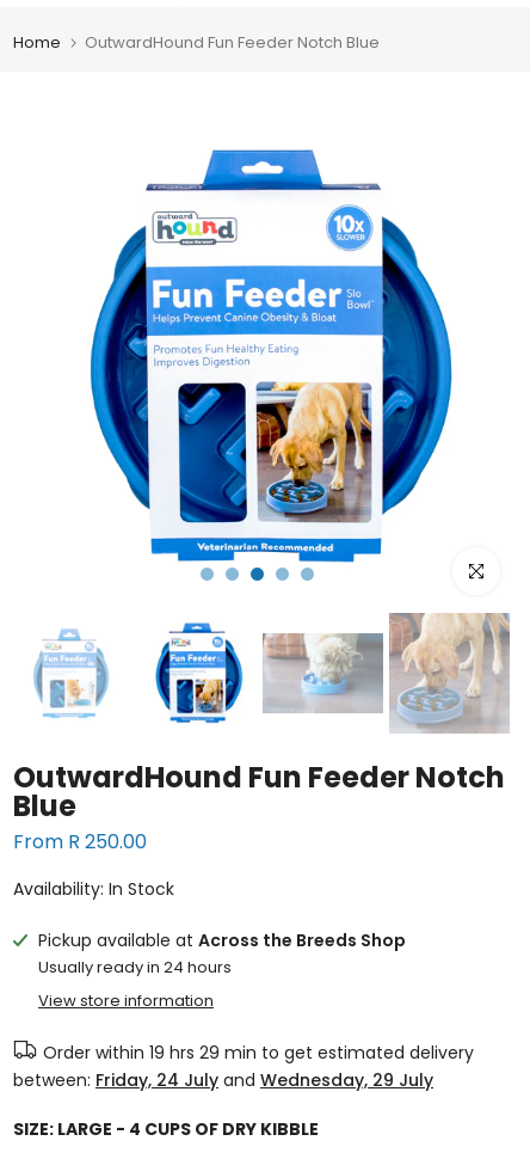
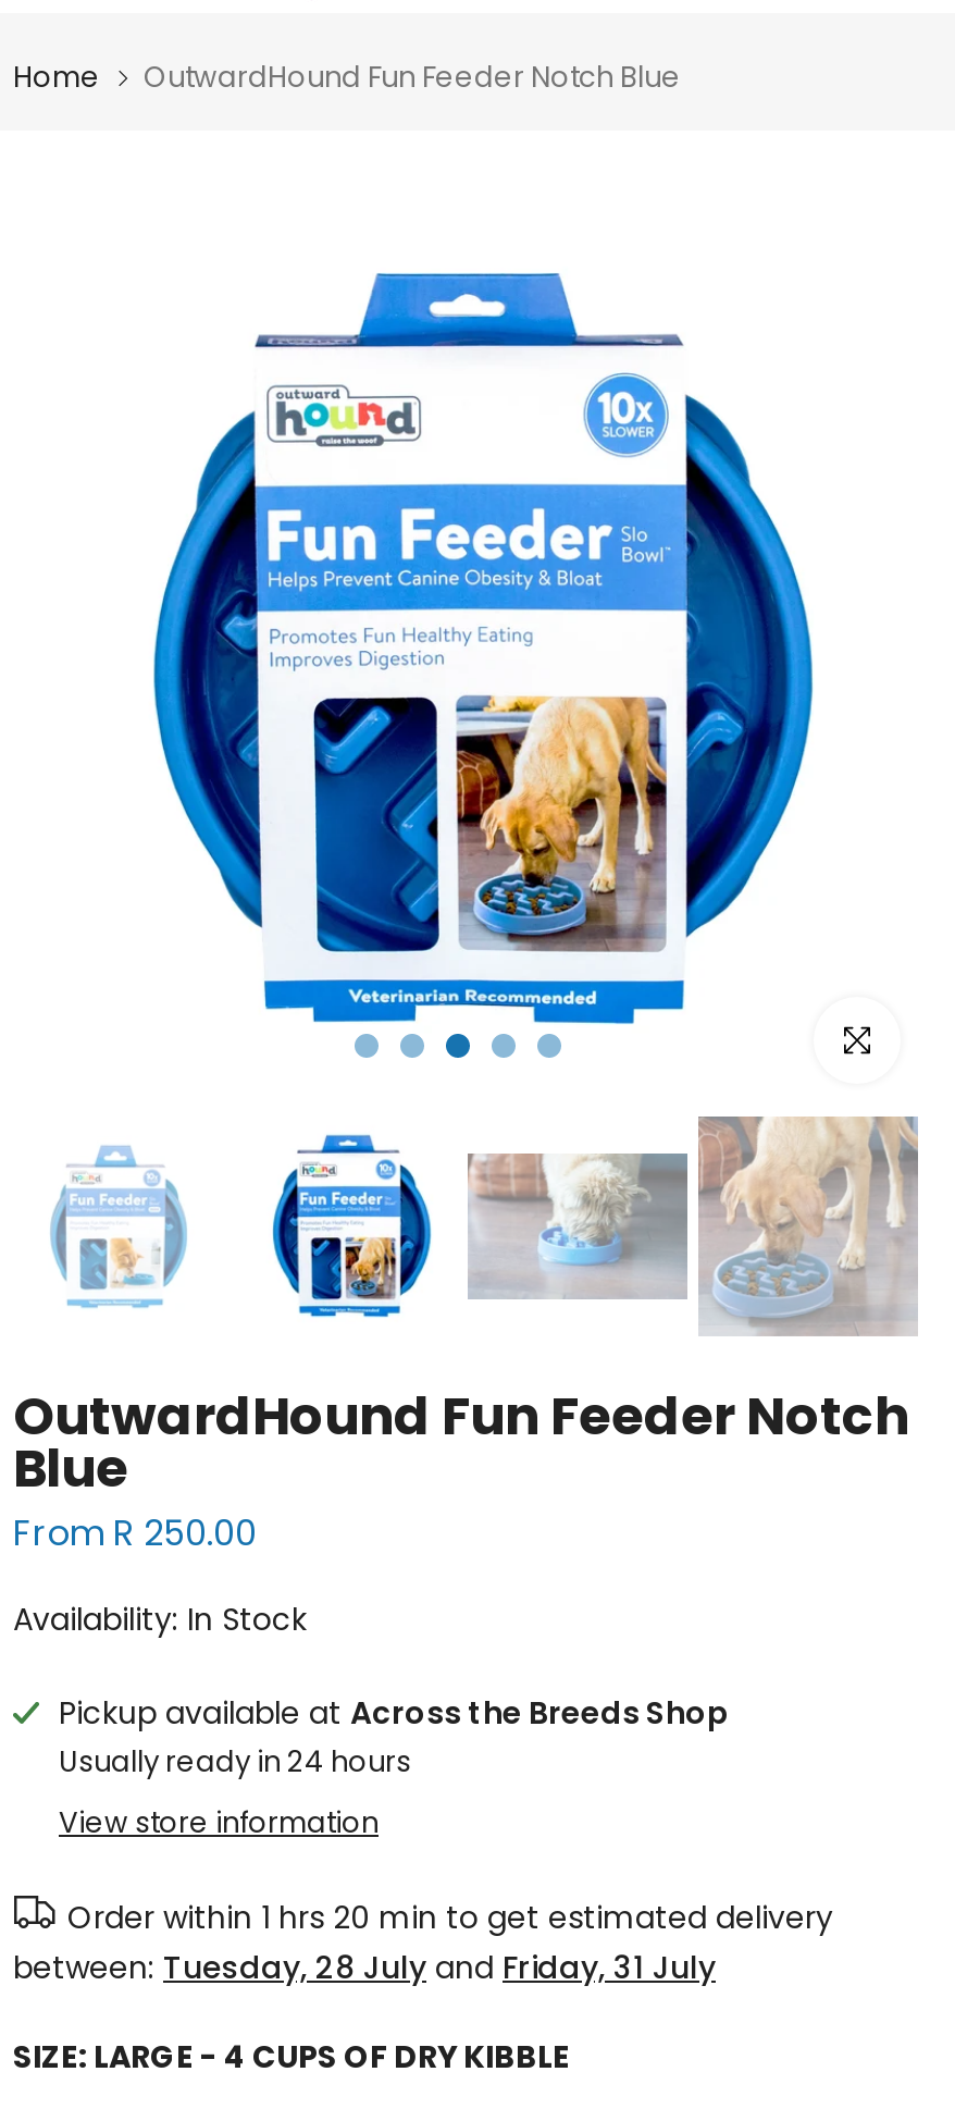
[43,1040,474,1064] Order within 19 hrs 29 min to get estimated delivery -> [67,1895,833,1939] Order within 1 hrs 20 min to get estimated delivery
[13,1068,433,1092] between: Friday, 24 July and Wednesday, 29 July -> [13,1945,716,1989] between: Tuesday, 28 July and Friday, 31 July

